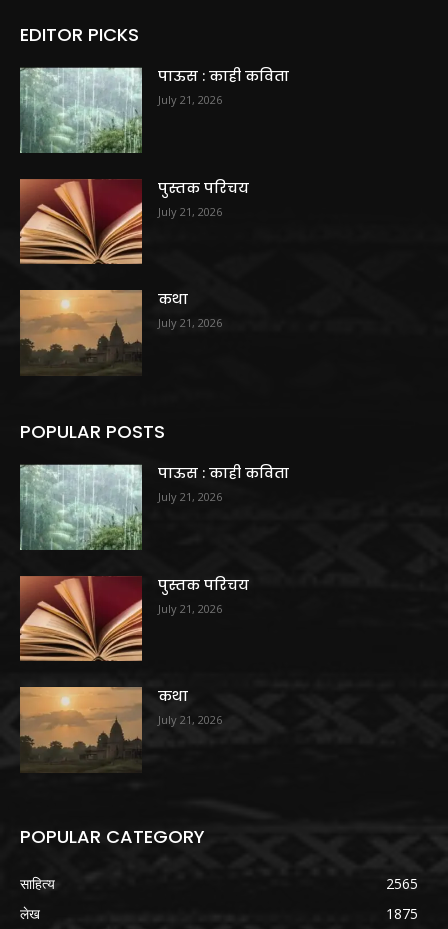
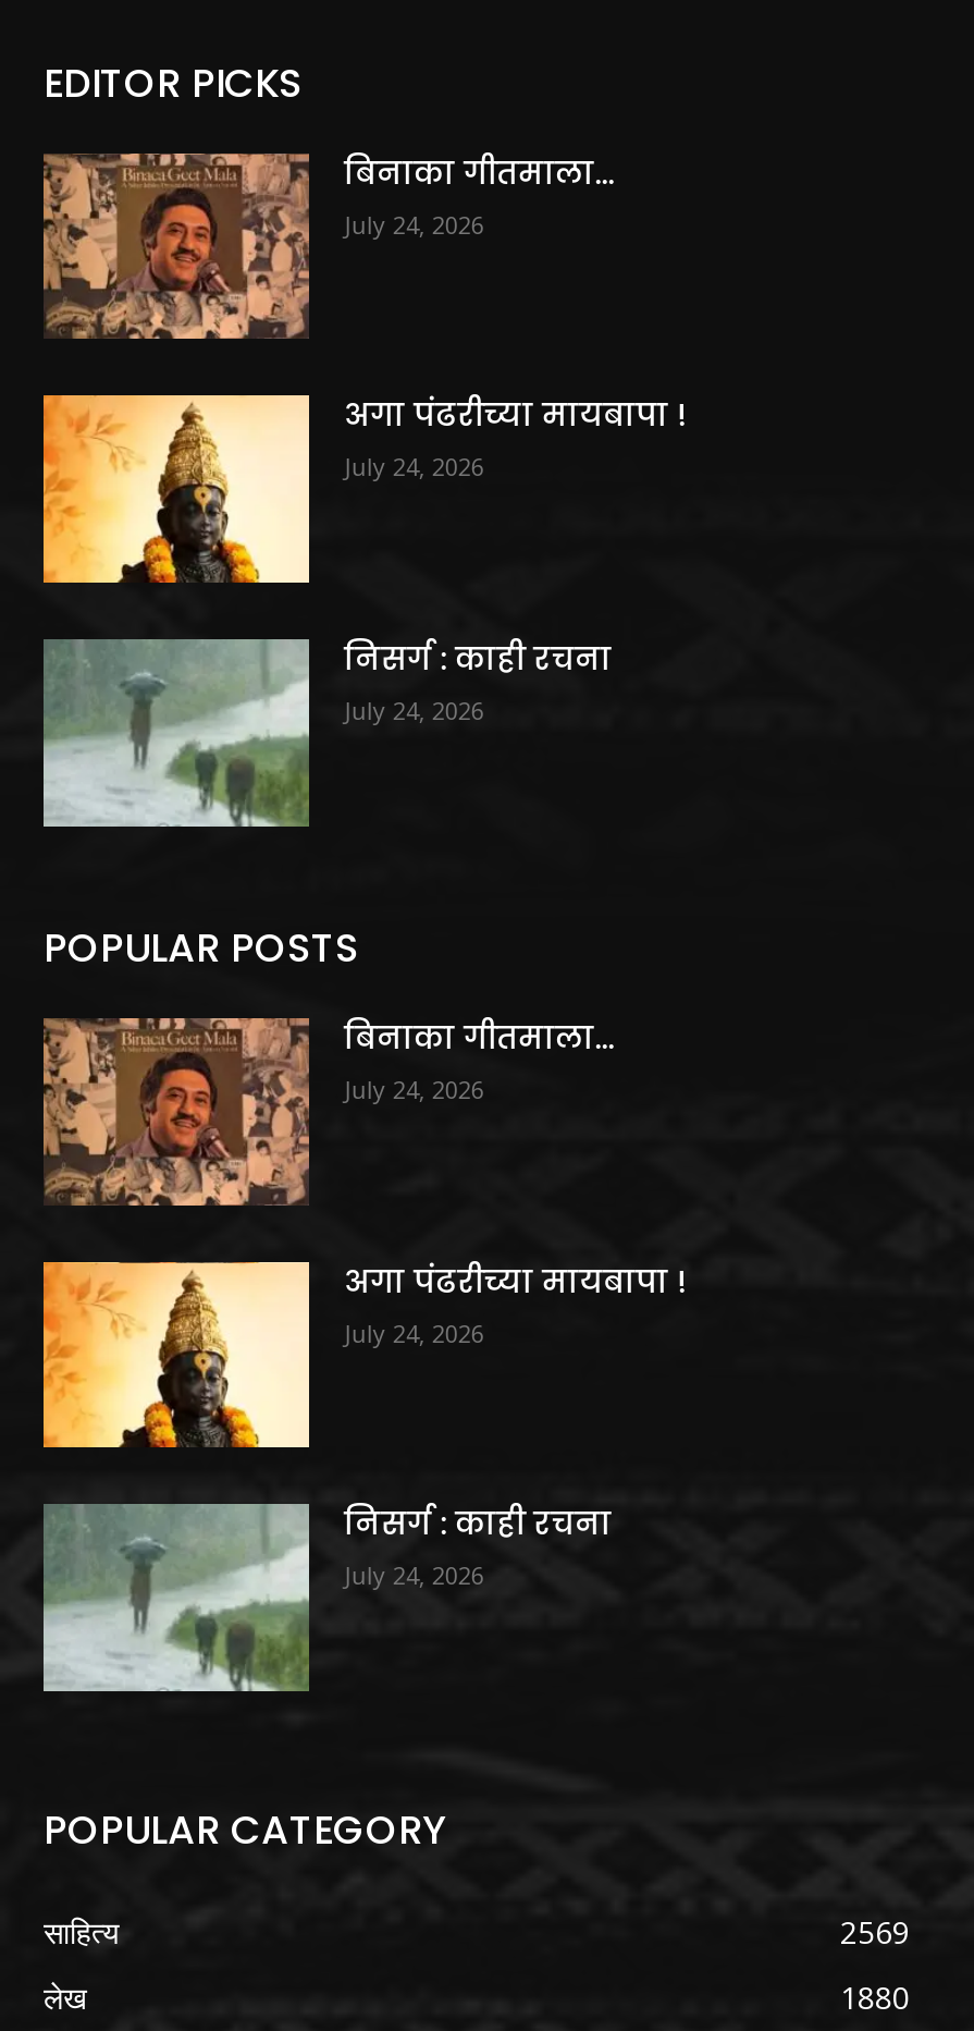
[19,66,289,154] [image] | पाऊस : काही कविता | July 21, 2026 -> [41,151,615,341] [image] | बिनाका गीतमाला… | July 24, 2026
[19,177,249,265] [image] | पुस्तक परिचय | July 21, 2026 -> [41,393,686,585] [image] | अगा पंढरीच्या मायबापा ! | July 24, 2026
[19,289,222,376] [image] | कथा | July 21, 2026 -> [41,637,612,829] [image] | निसर्ग : काही रचना | July 24, 2026
[19,463,289,551] [image] | पाऊस : काही कविता | July 21, 2026 -> [41,1016,615,1208] [image] | बिनाका गीतमाला… | July 24, 2026
[19,574,249,662] [image] | पुस्तक परिचय | July 21, 2026 -> [41,1259,686,1449] [image] | अगा पंढरीच्या मायबापा ! | July 24, 2026
[19,686,222,773] [image] | कथा | July 21, 2026 -> [41,1502,612,1693] [image] | निसर्ग : काही रचना | July 24, 2026
[386,874,418,893] 2565 -> [840,1911,910,1952] 2569
[386,904,418,923] 1875 -> [840,1976,910,2018] 1880

